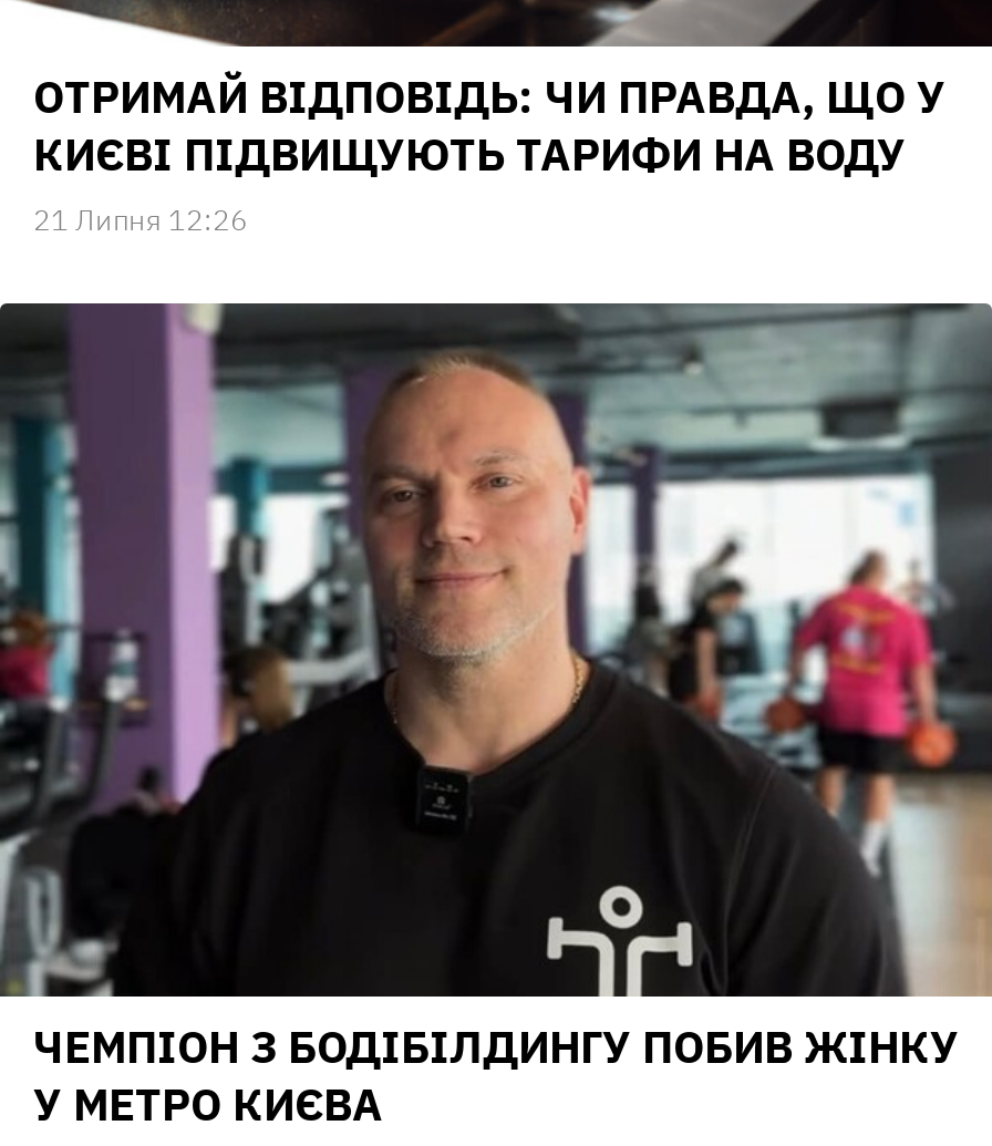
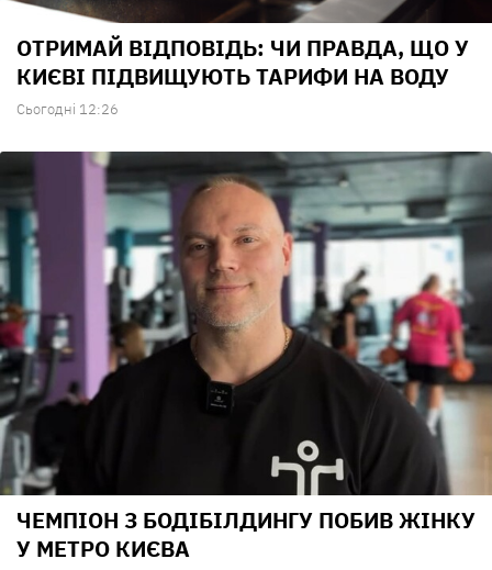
[33,201,248,239] 21 Липня 12:26 -> [16,100,119,118] Сьогодні 12:26

